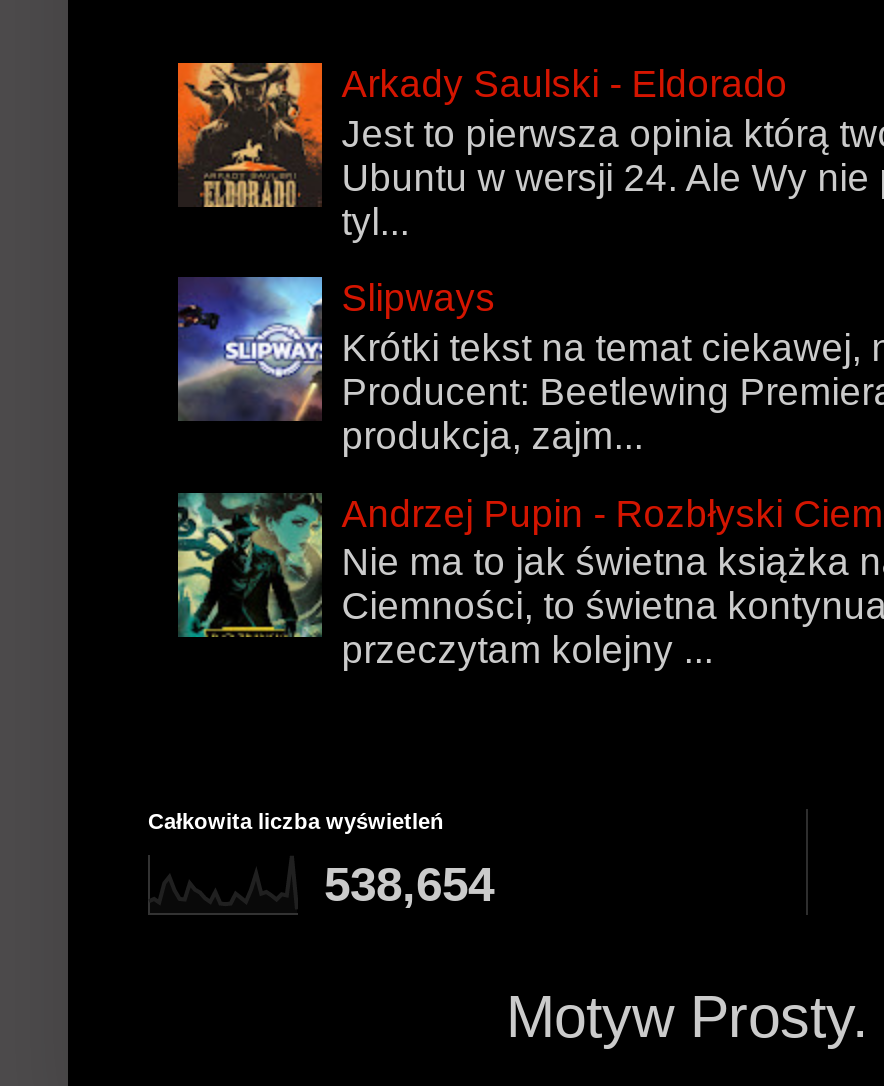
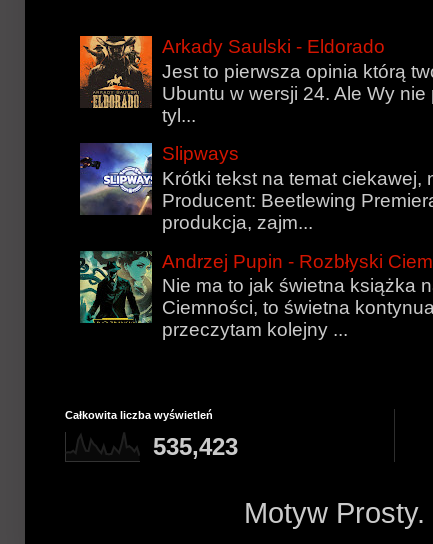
[324,858,494,912] 538,654 -> [153,433,238,460] 535,423

